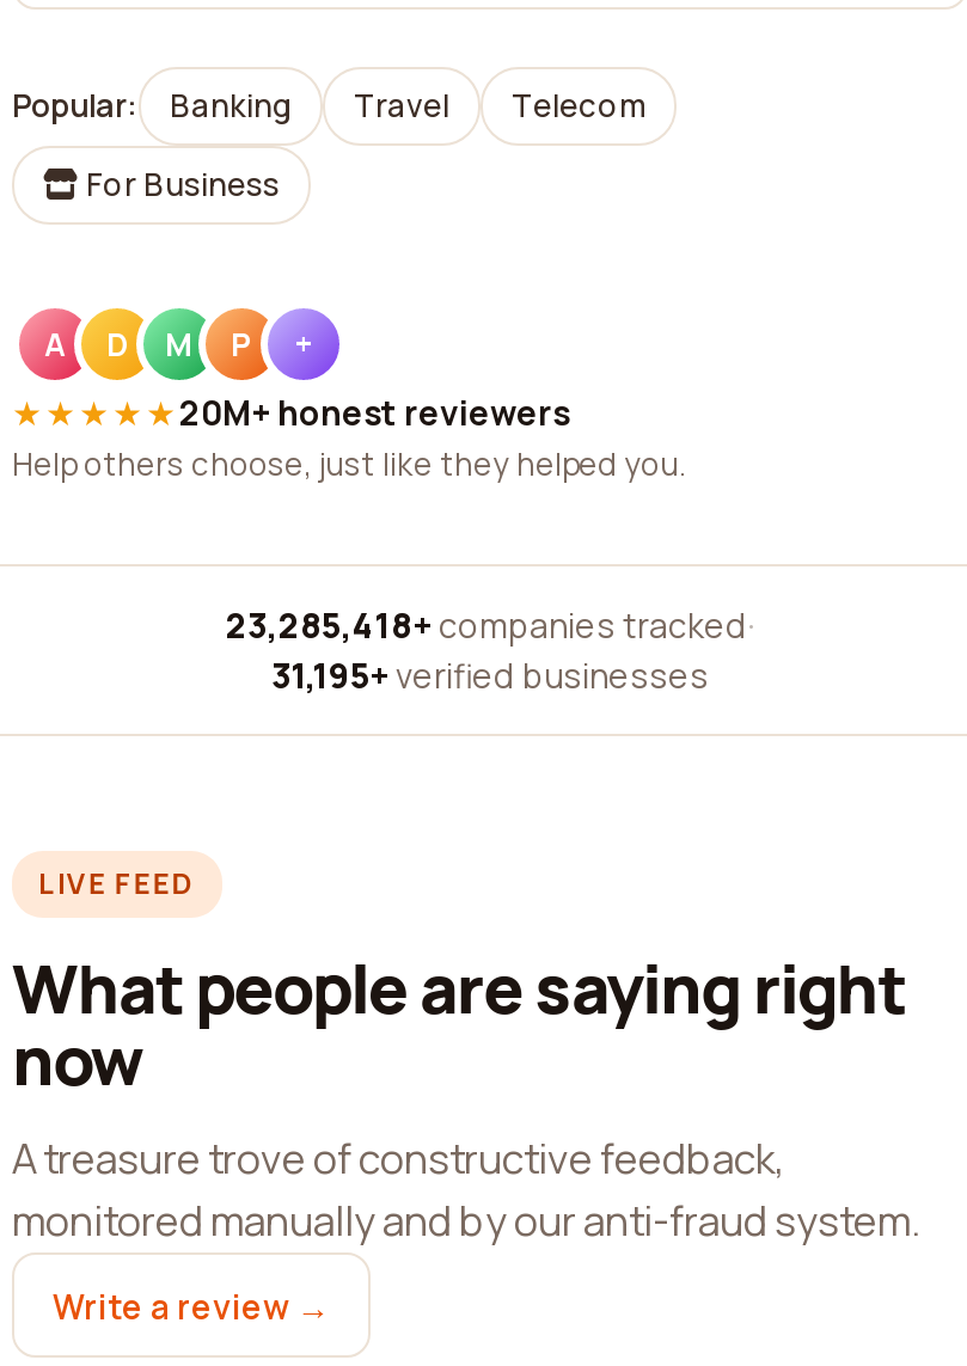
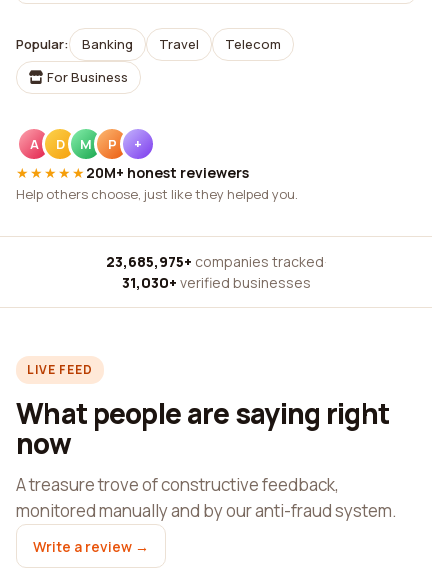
[226,602,754,648] 23,285,418+ companies tracked · -> [105,252,326,271] 23,685,975+ companies tracked ·
[271,653,709,698] 31,195+ verified businesses -> [121,273,310,292] 31,030+ verified businesses

